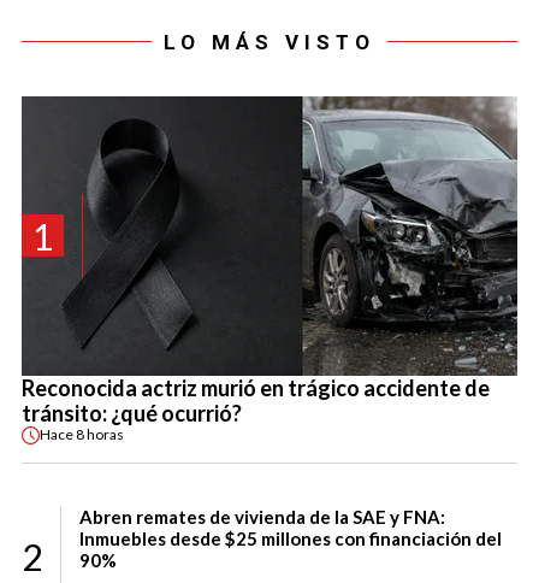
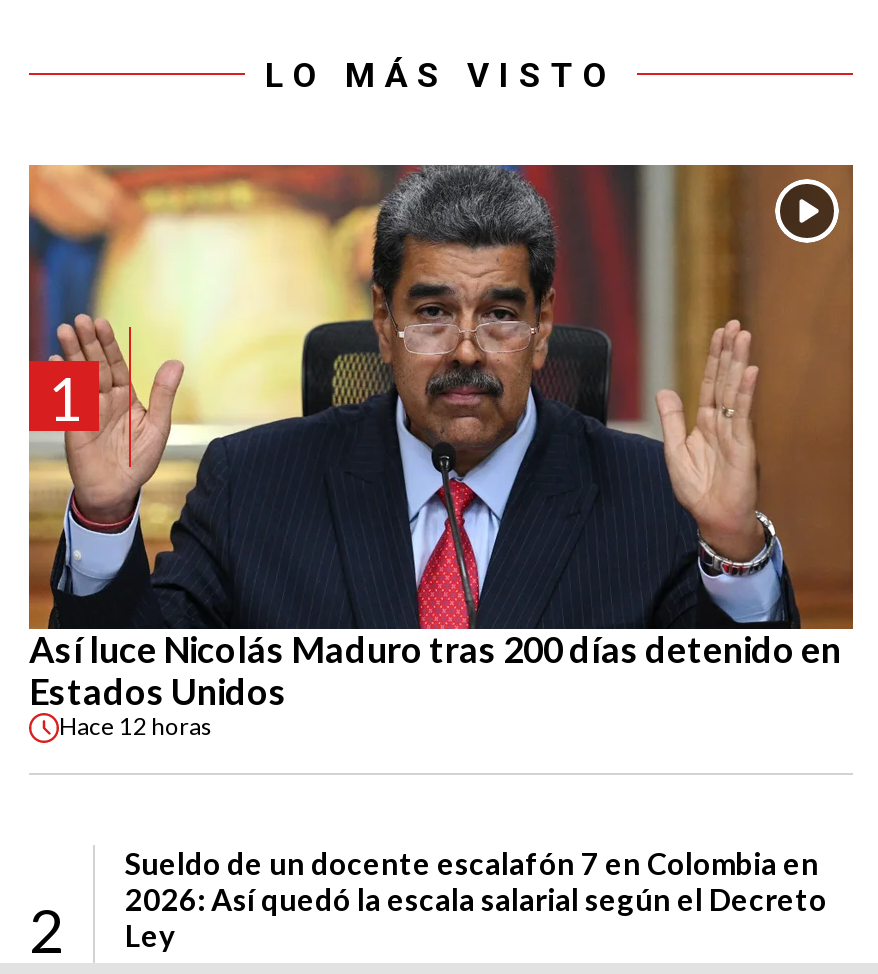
[20,95,519,443] [image] | Reconocida actriz murió en trágico accidente de | tránsito: ¿qué ocurrió? | Hace 8 horas -> [27,164,855,742] [image] | Así luce Nicolás Maduro tras 200 días detenido en | Estados Unidos | Hace 12 horas
[79,505,502,570] Abren remates de vivienda de la SAE y FNA: | Inmuebles desde $25 millones con financiación del | 90% -> [125,845,827,953] Sueldo de un docente escalafón 7 en Colombia en | 2026: Así quedó la escala salarial según el Decreto | Ley

